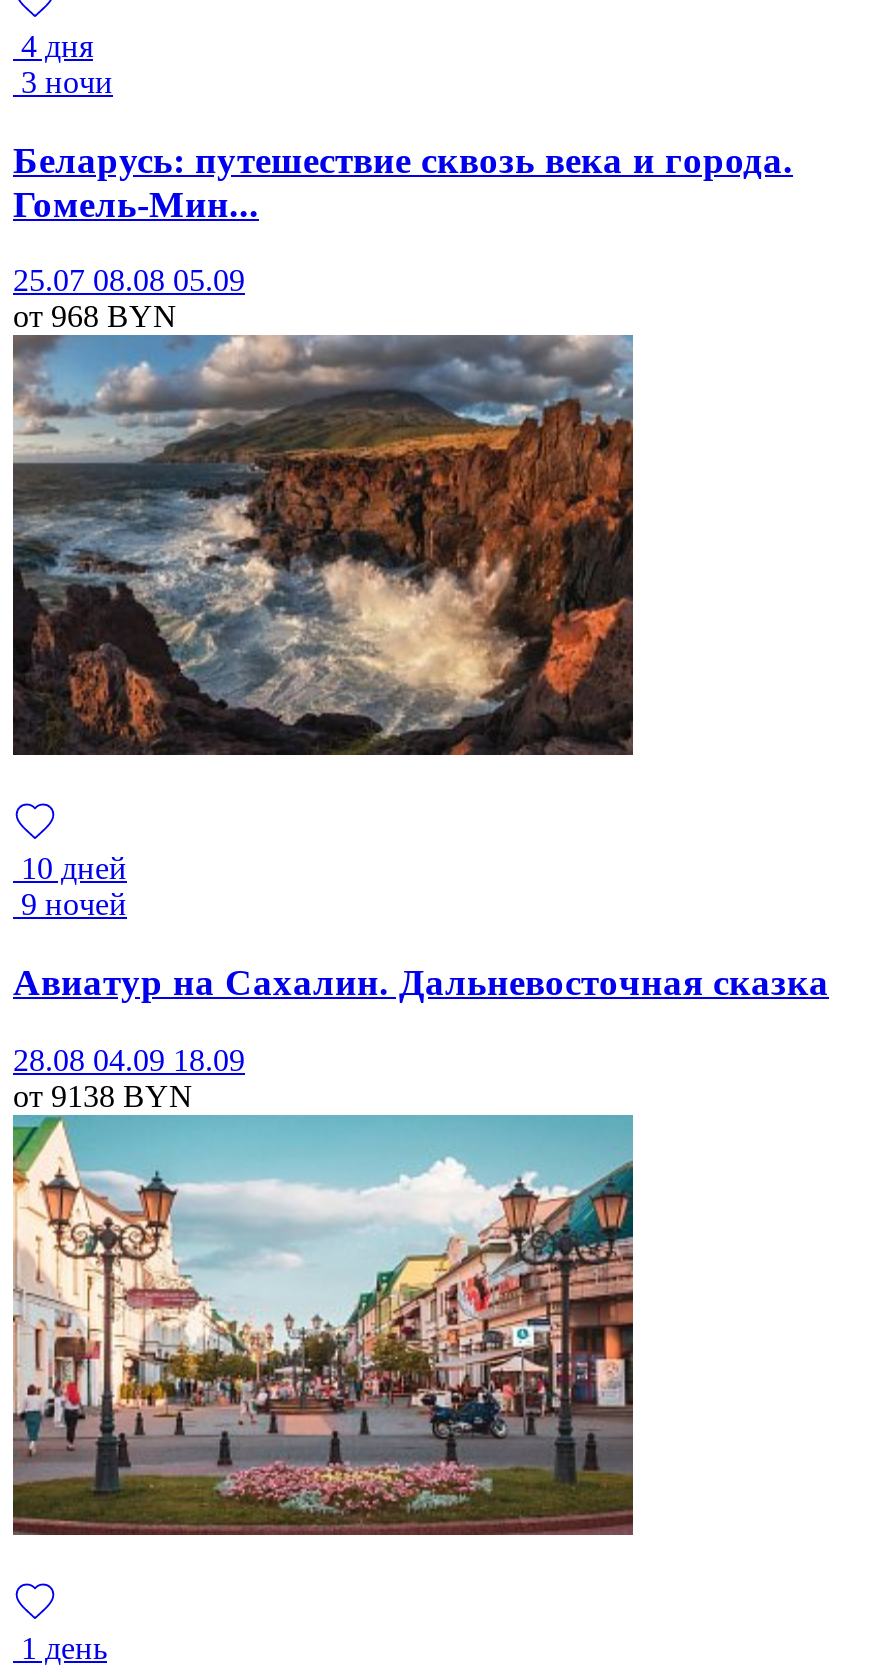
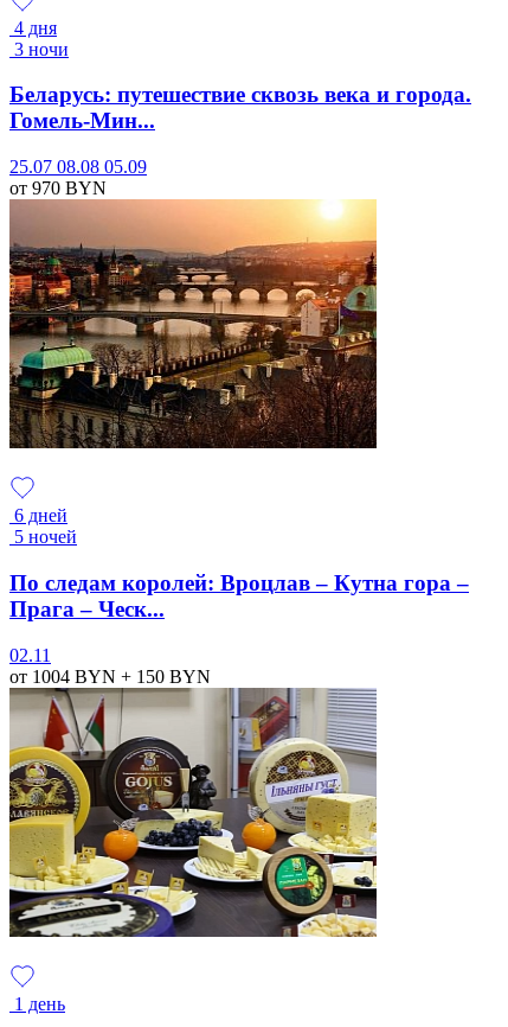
[13,300,177,334] от 968 BYN -> [9,178,107,198] от 970 BYN
[13,332,635,758] [image] -> [8,199,378,449] [image]
[13,852,127,922] 10 дней | 9 ночей -> [9,505,77,547] 6 дней | 5 ночей
[13,962,829,1004] Авиатур на Сахалин. Дальневосточная сказка -> [9,570,469,621] По следам королей: Вроцлав – Кутна гора – | Прага – Ческ...
[13,1043,245,1113] 28.08 04.09 18.09 | от 9138 BYN -> [9,645,211,686] 02.11 | от 1004 BYN + 150 BYN
[11,1114,635,1538] [image] -> [8,687,378,938] [image]

